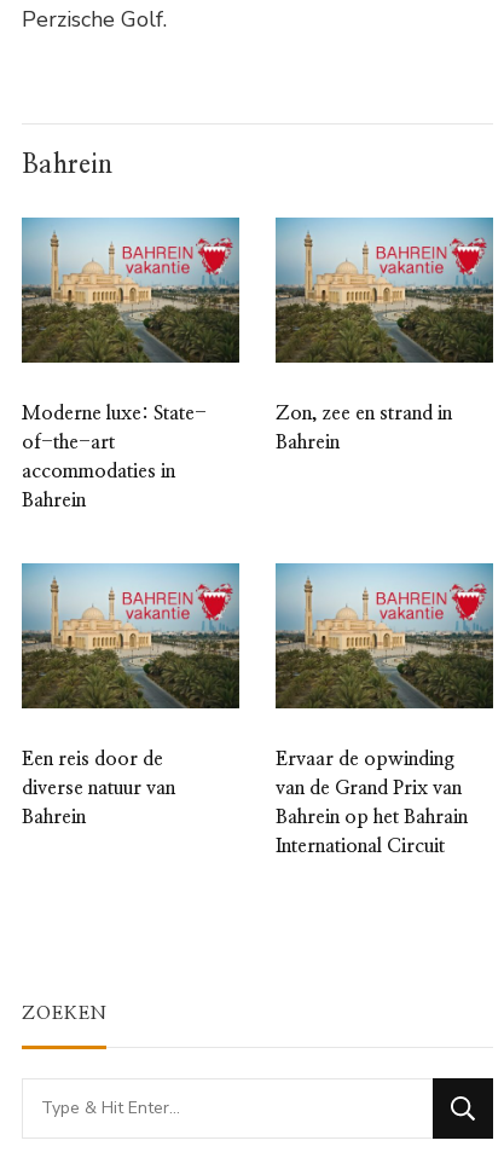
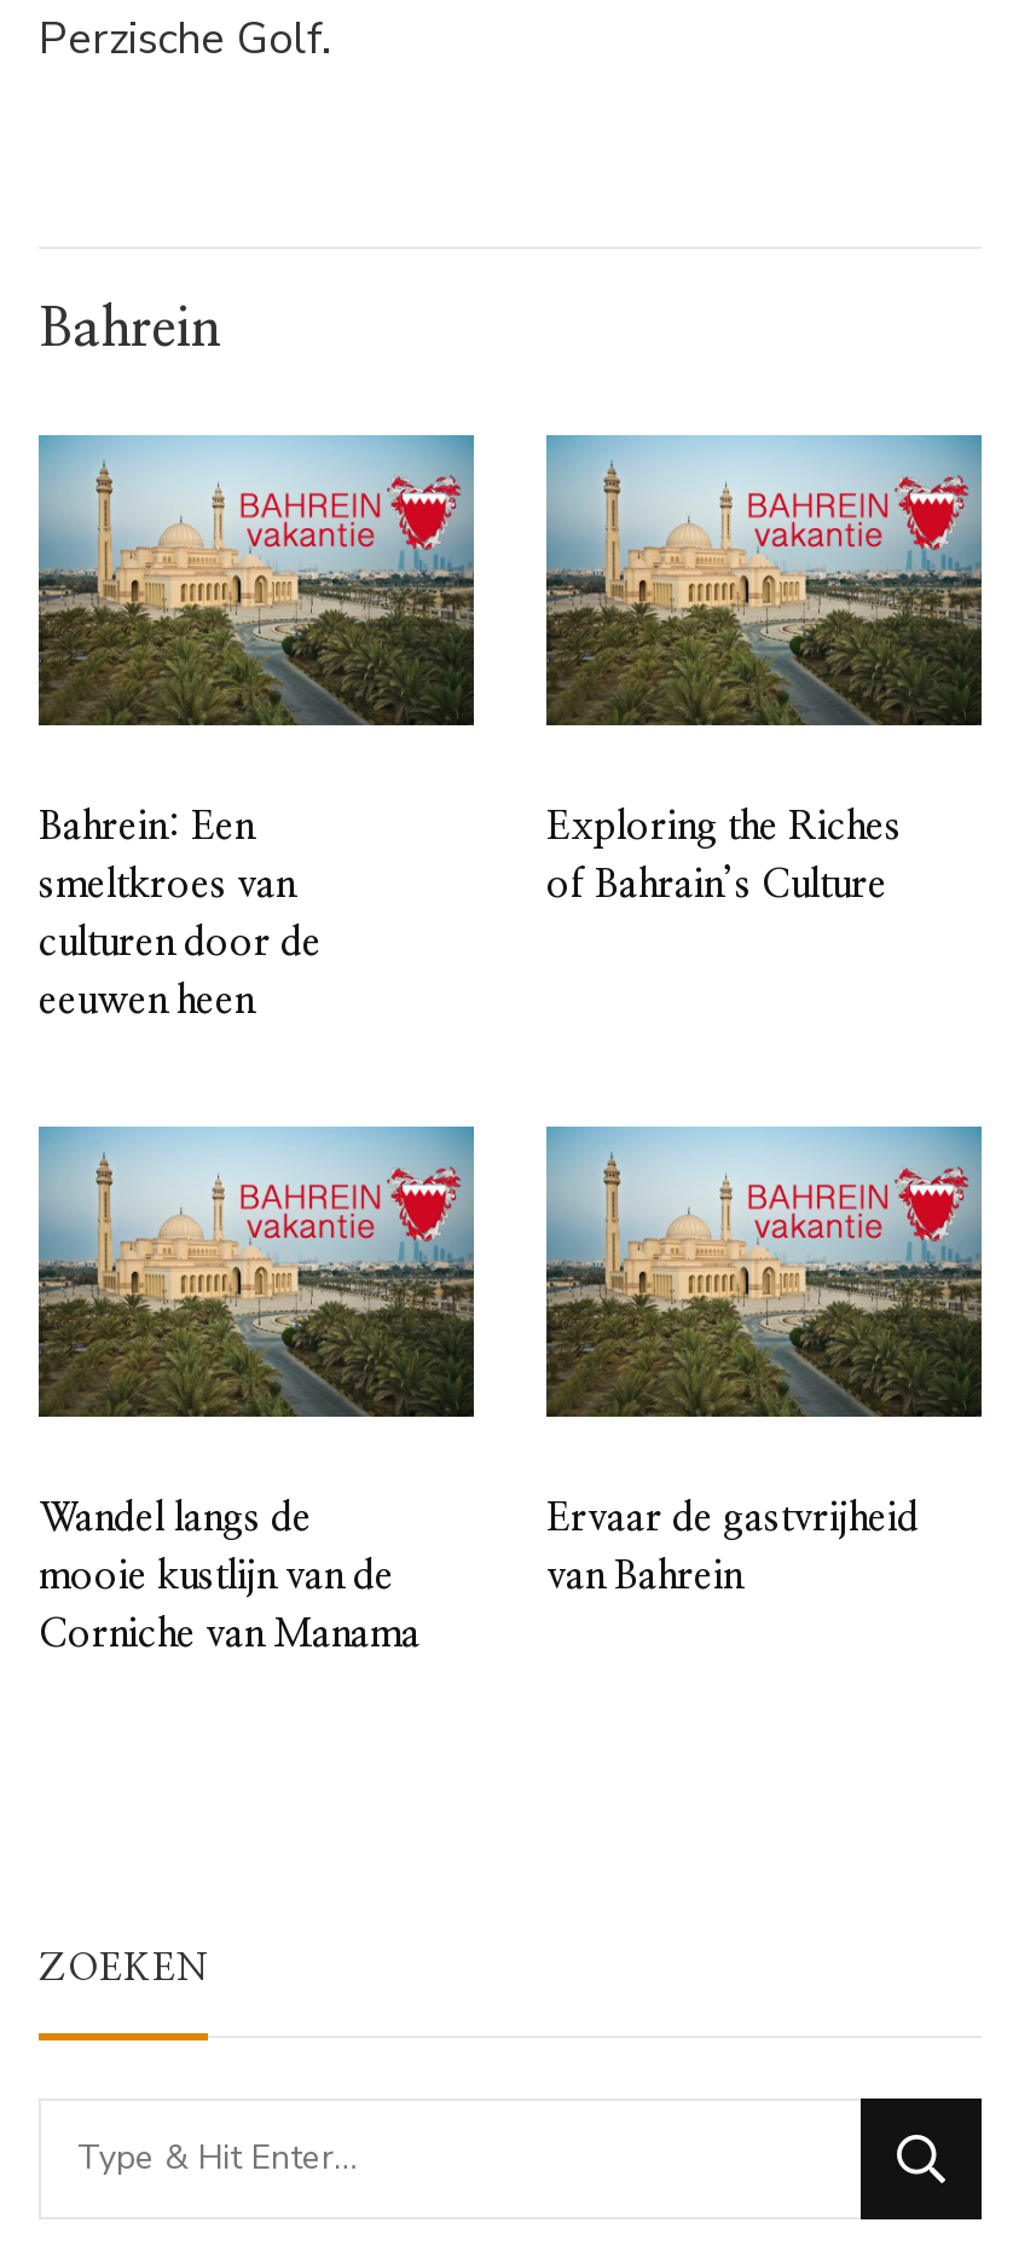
[22,403,207,510] Moderne luxe: State- | of-the-art | accommodaties in | Bahrein -> [39,807,322,1020] Bahrein: Een | smeltkroes van | culturen door de | eeuwen heen
[276,403,452,452] Zon, zee en strand in | Bahrein -> [546,807,902,903] Exploring the Riches | of Bahrain’s Culture
[22,749,175,826] Een reis door de | diverse natuur van | Bahrein -> [39,1498,421,1653] Wandel langs de | mooie kustlijn van de | Corniche van Manama
[276,749,468,855] Ervaar de opwinding | van de Grand Prix van | Bahrein op het Bahrain | International Circuit -> [546,1498,919,1595] Ervaar de gastvrijheid | van Bahrein

